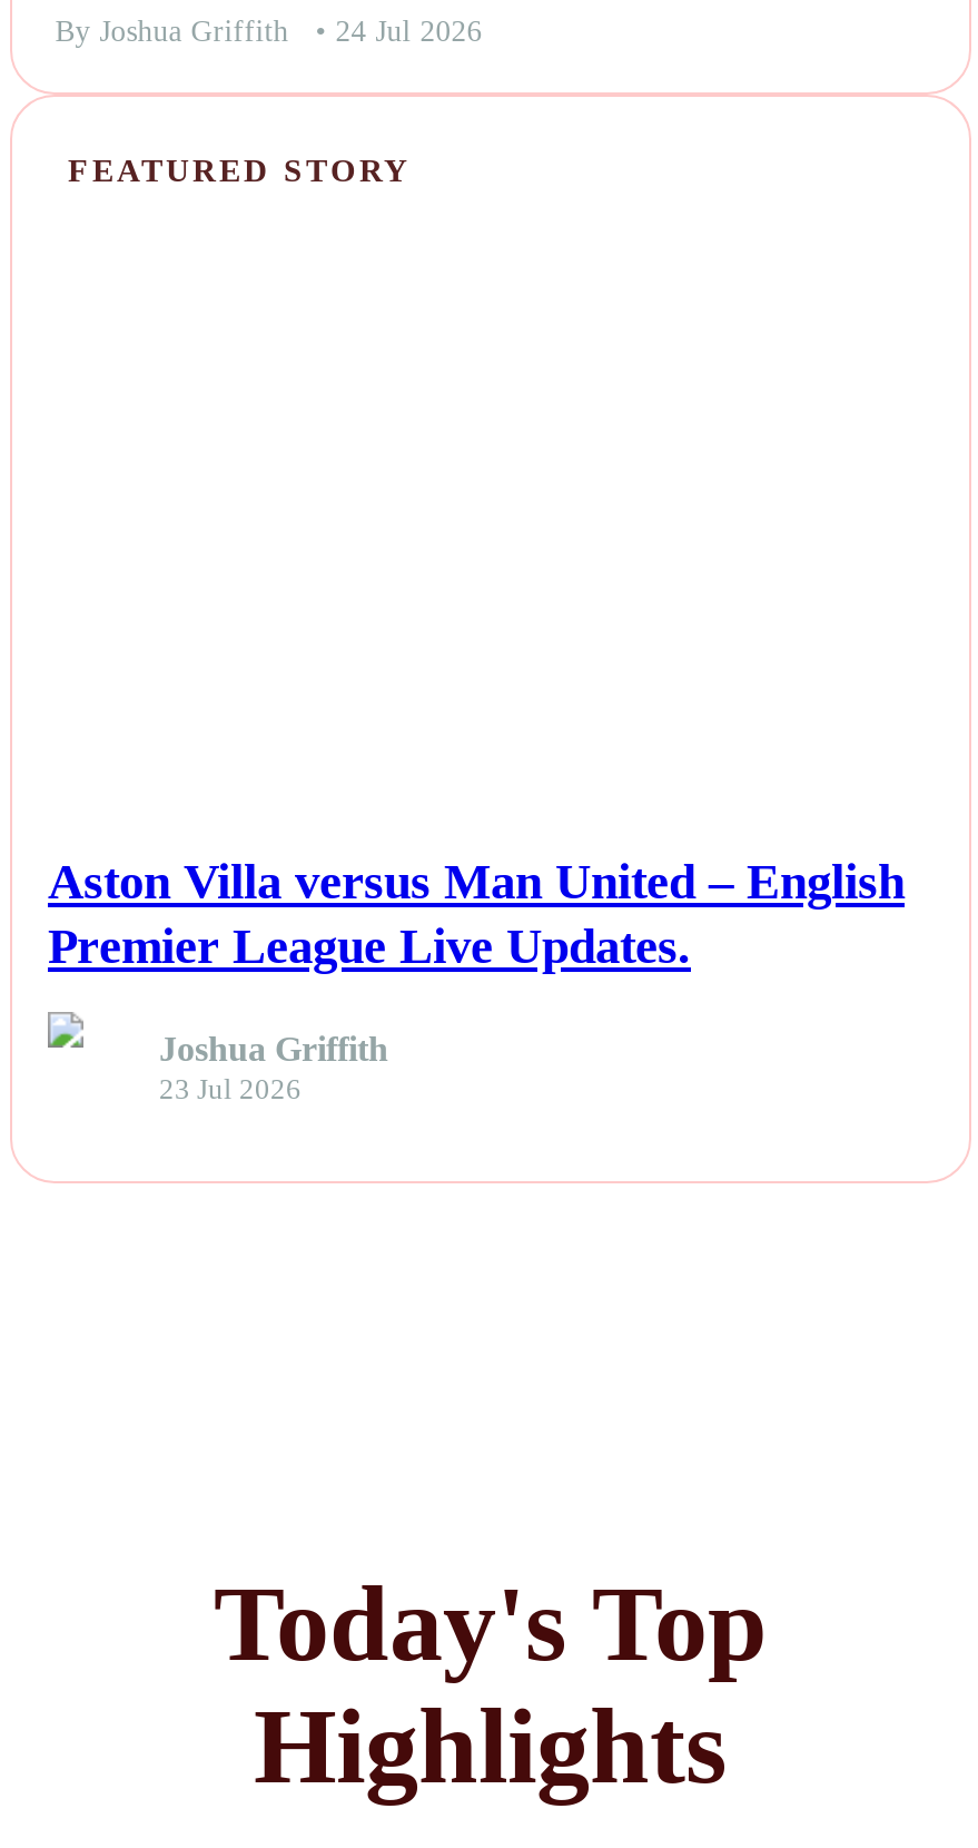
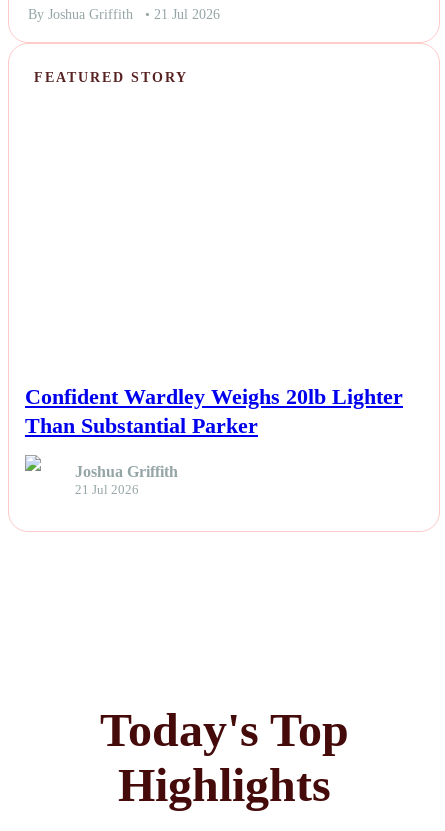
[55,14,482,47] By Joshua Griffith • 24 Jul 2026 -> [28,7,220,22] By Joshua Griffith • 21 Jul 2026
[48,854,905,974] Aston Villa versus Man United – English | Premier League Live Updates. -> [25,384,403,438] Confident Wardley Weighs 20lb Lighter | Than Substantial Parker
[159,1075,302,1106] 23 Jul 2026 -> [75,483,139,497] 21 Jul 2026

